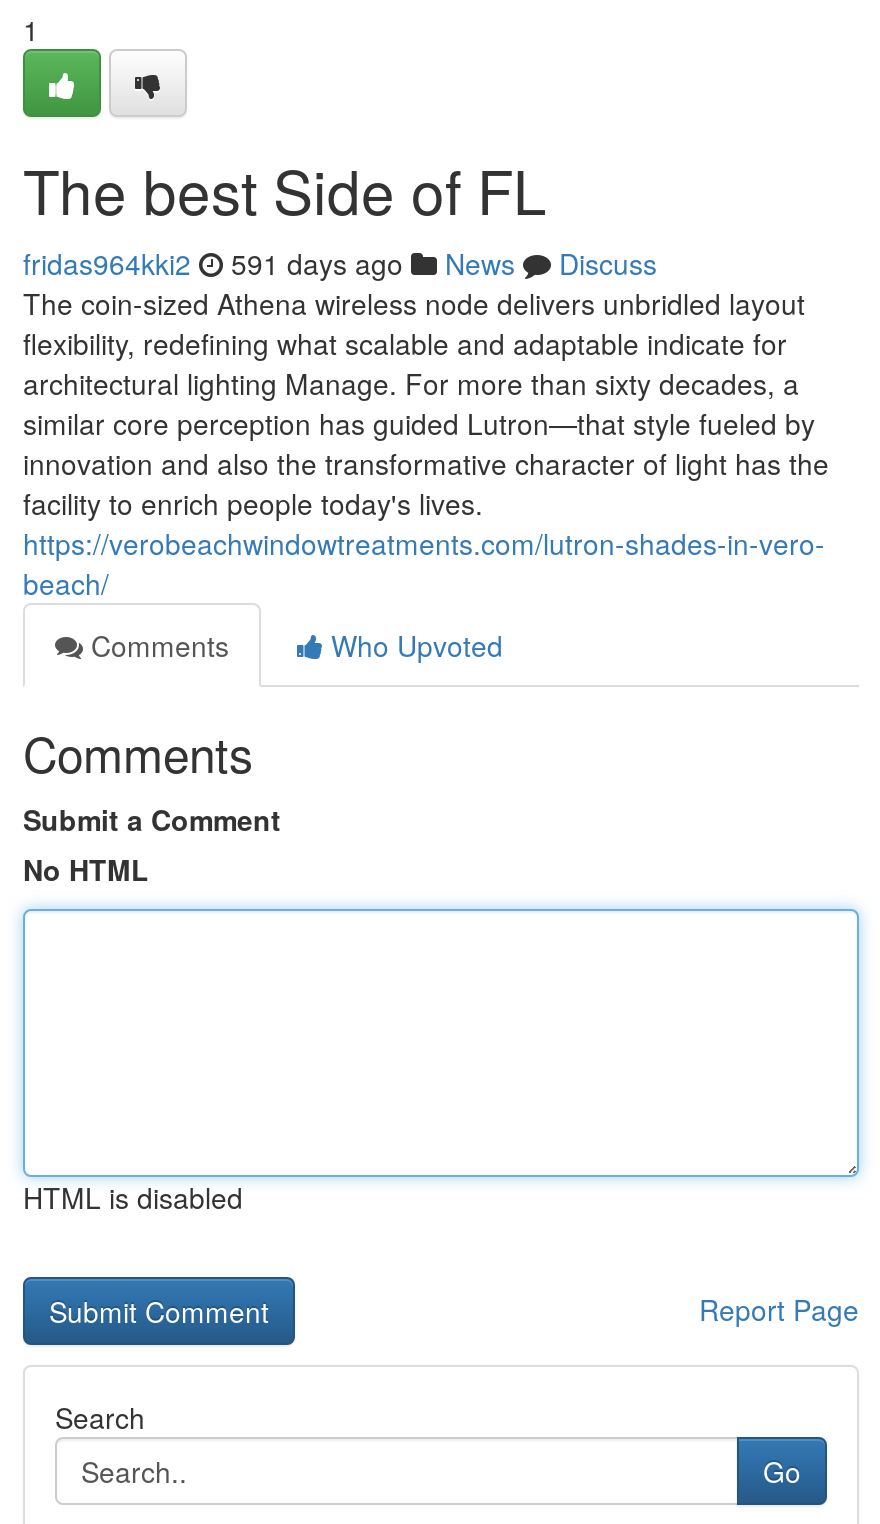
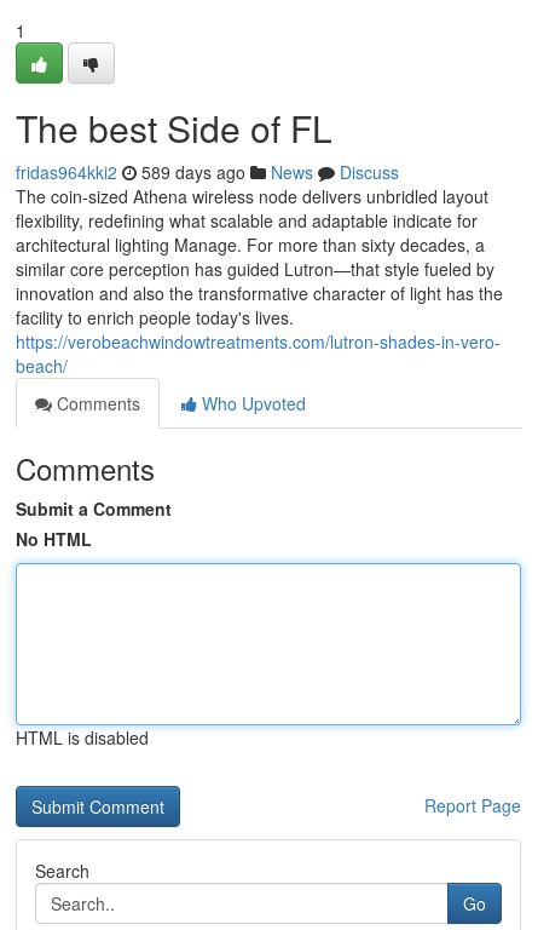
[23,243,657,283] fridas964kki2 591 days ago News Discuss -> [16,160,399,184] fridas964kki2 589 days ago News Discuss

